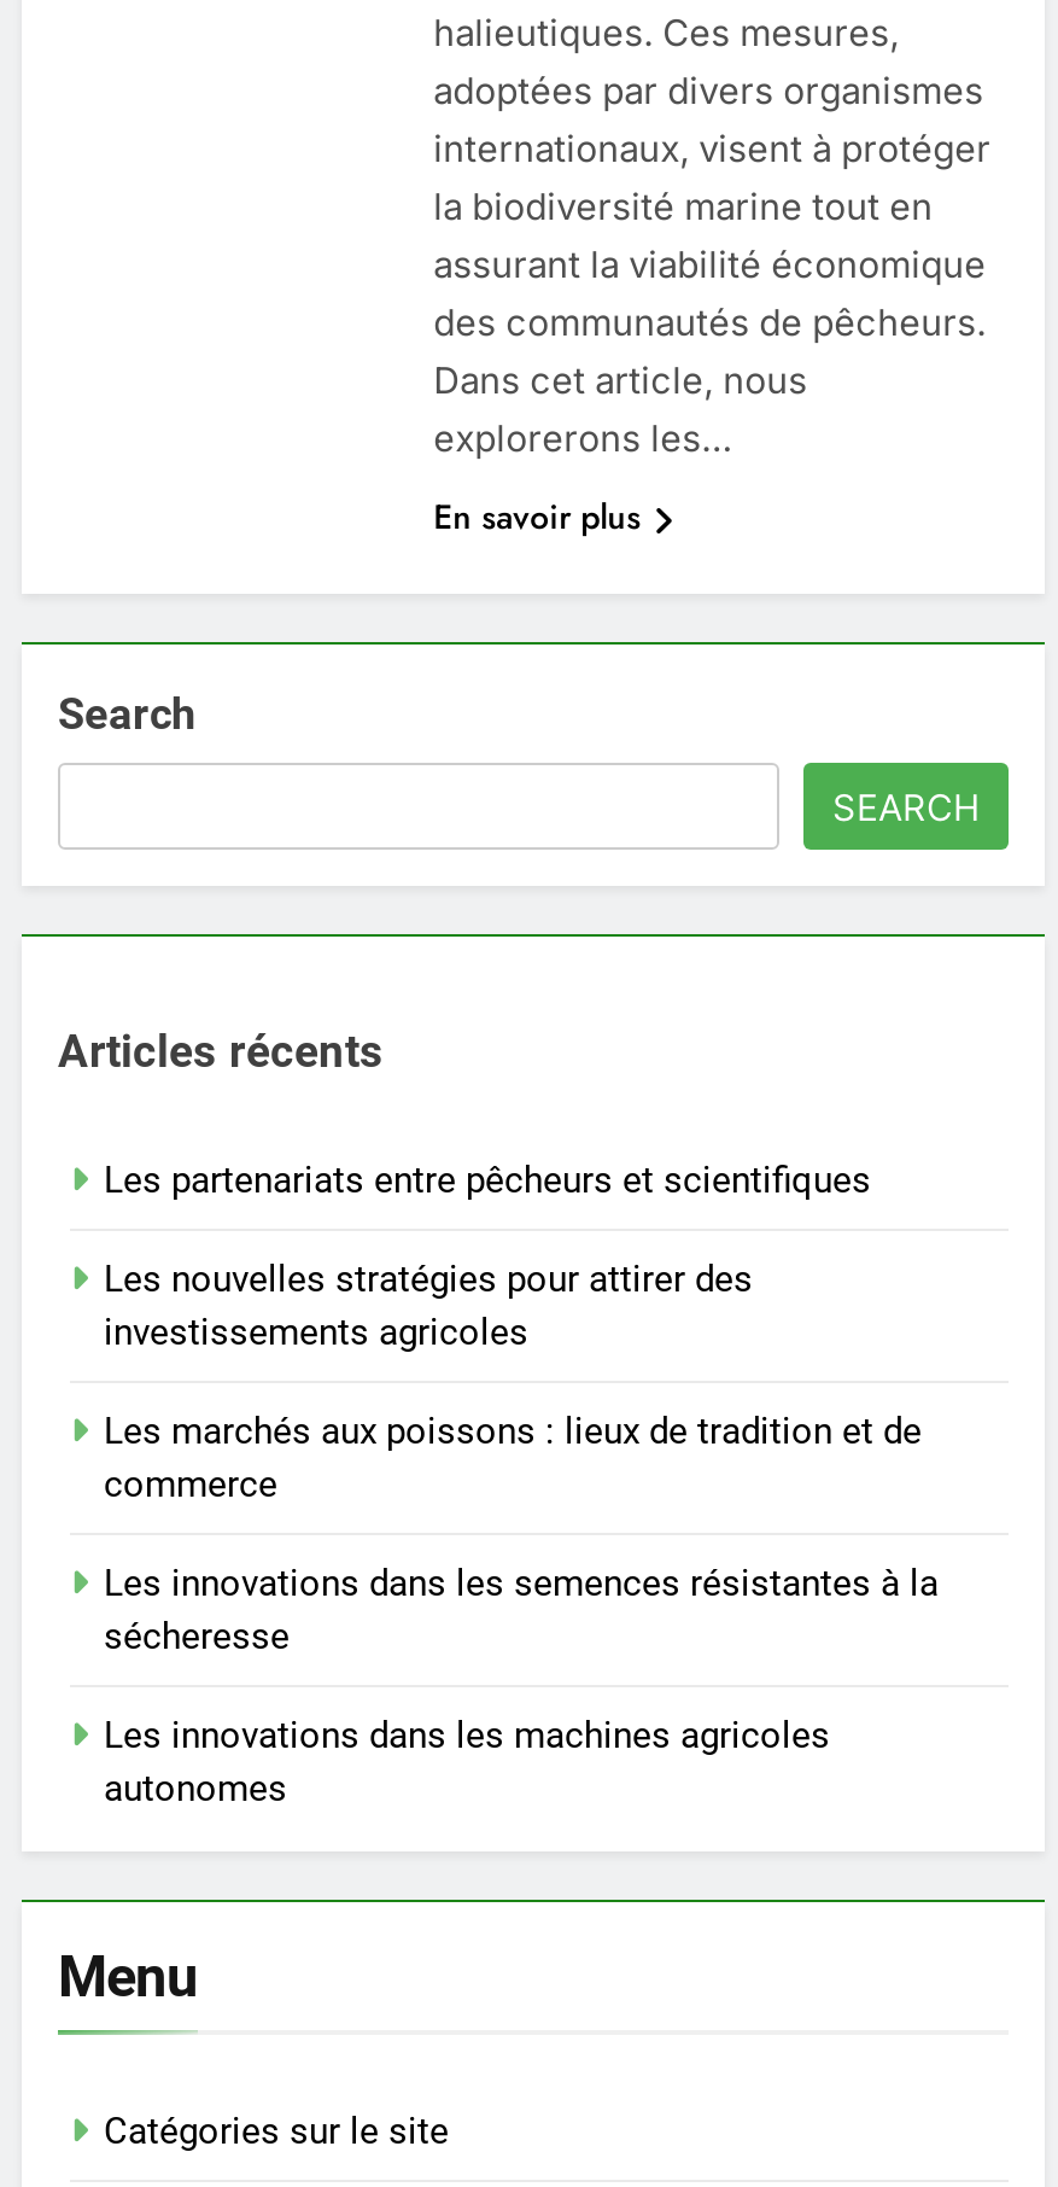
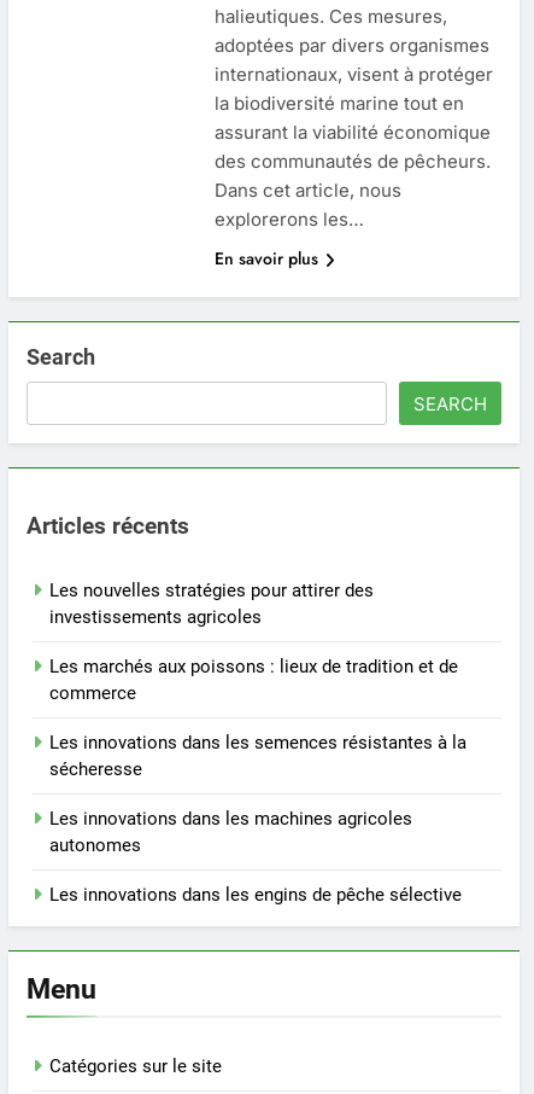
[104,1158,871,1201] Les partenariats entre pêcheurs et scientifiques -> none
moved [104,1257,939,1809] -> [49,579,466,856]: Les nouvelles stratégies pour attirer des | investissements agricoles | Les marchés aux poissons : lieux de tradition et de | commerce | Les innovations dans les semences résistantes à la | sécheresse | Les innovations dans les machines agricoles | autonomes
none -> [49,883,462,905] Les innovations dans les engins de pêche sélective

